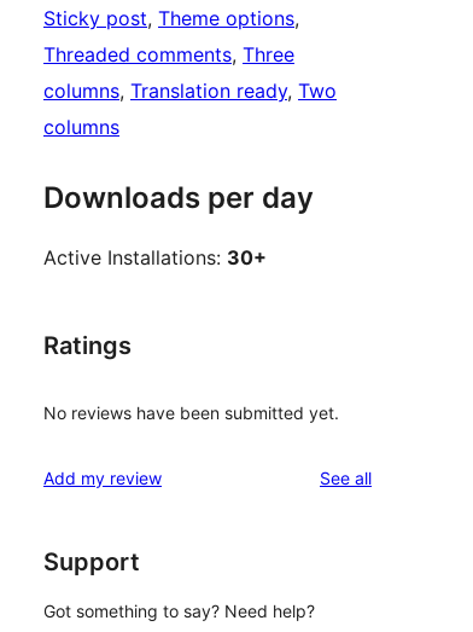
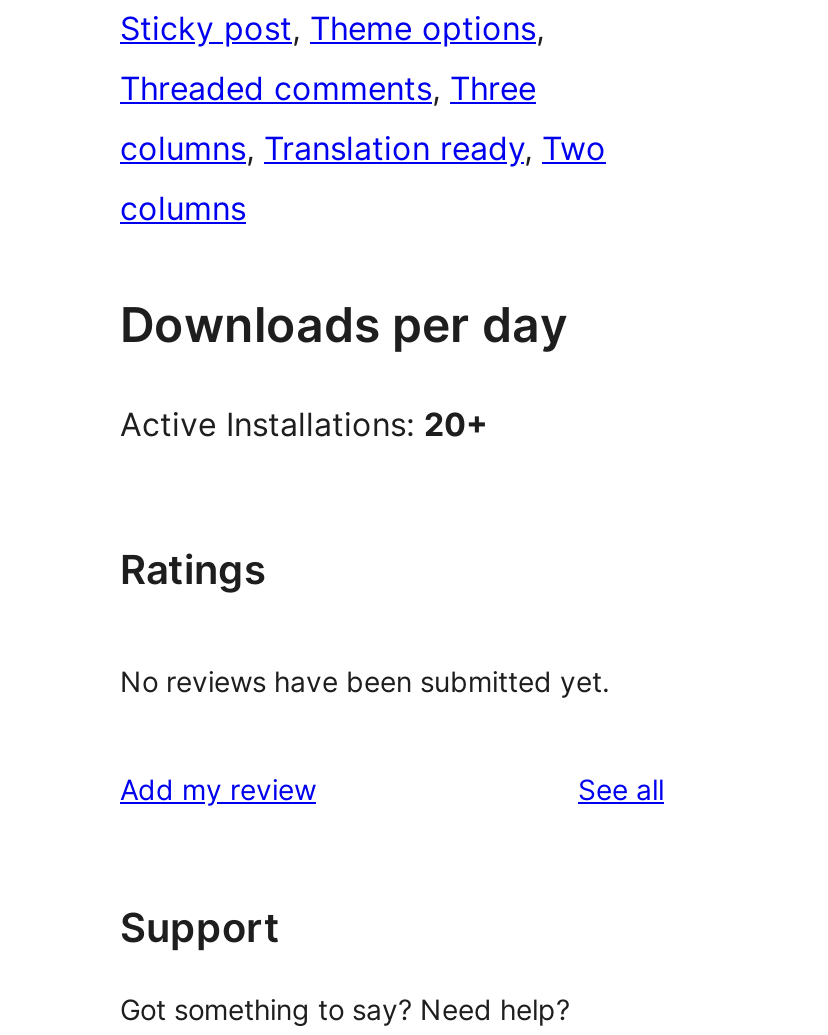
[43,245,267,269] Active Installations: 30+ -> [120,404,488,444] Active Installations: 20+

